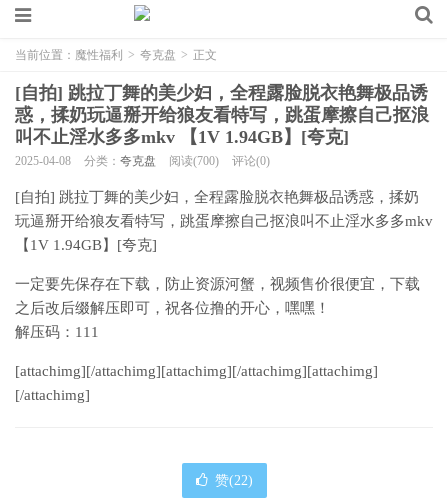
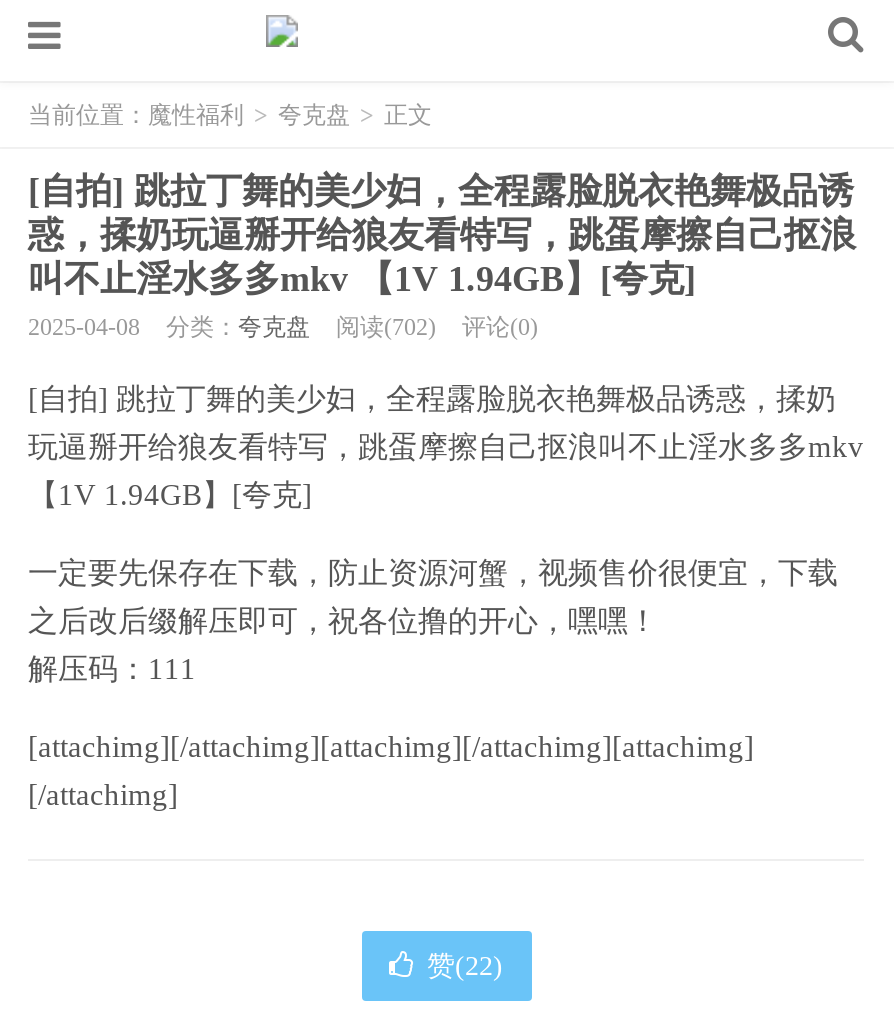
[15,154,270,168] 2025-04-08 分类：夸克盘 阅读(700) 评论(0) -> [28,313,538,341] 2025-04-08 分类：夸克盘 阅读(702) 评论(0)

